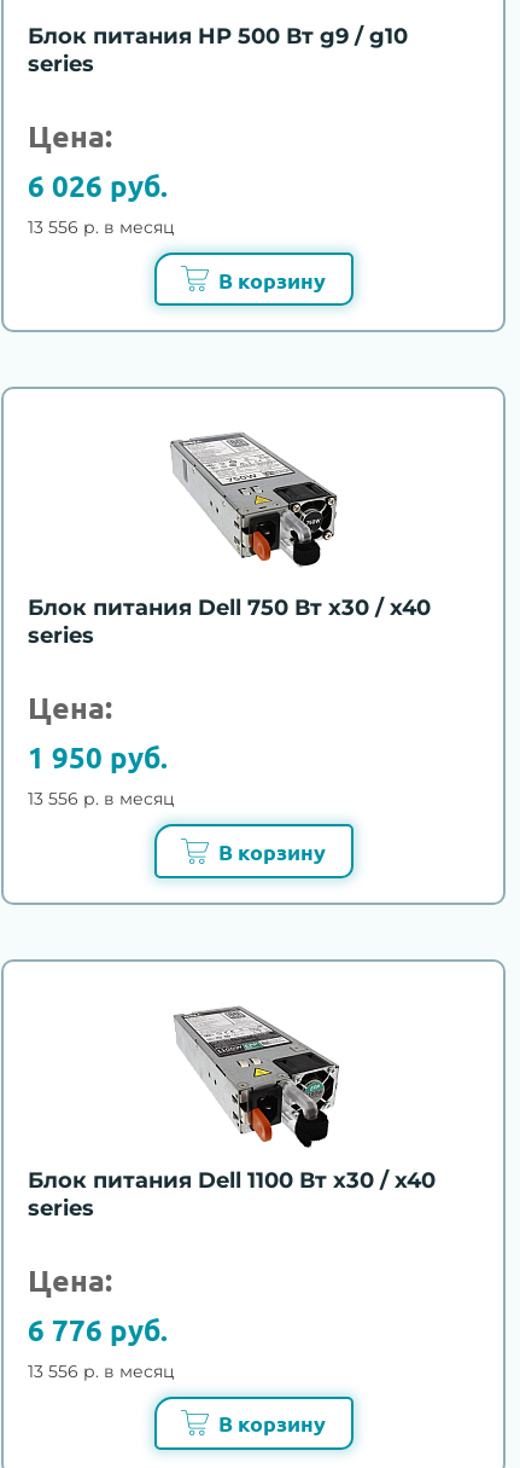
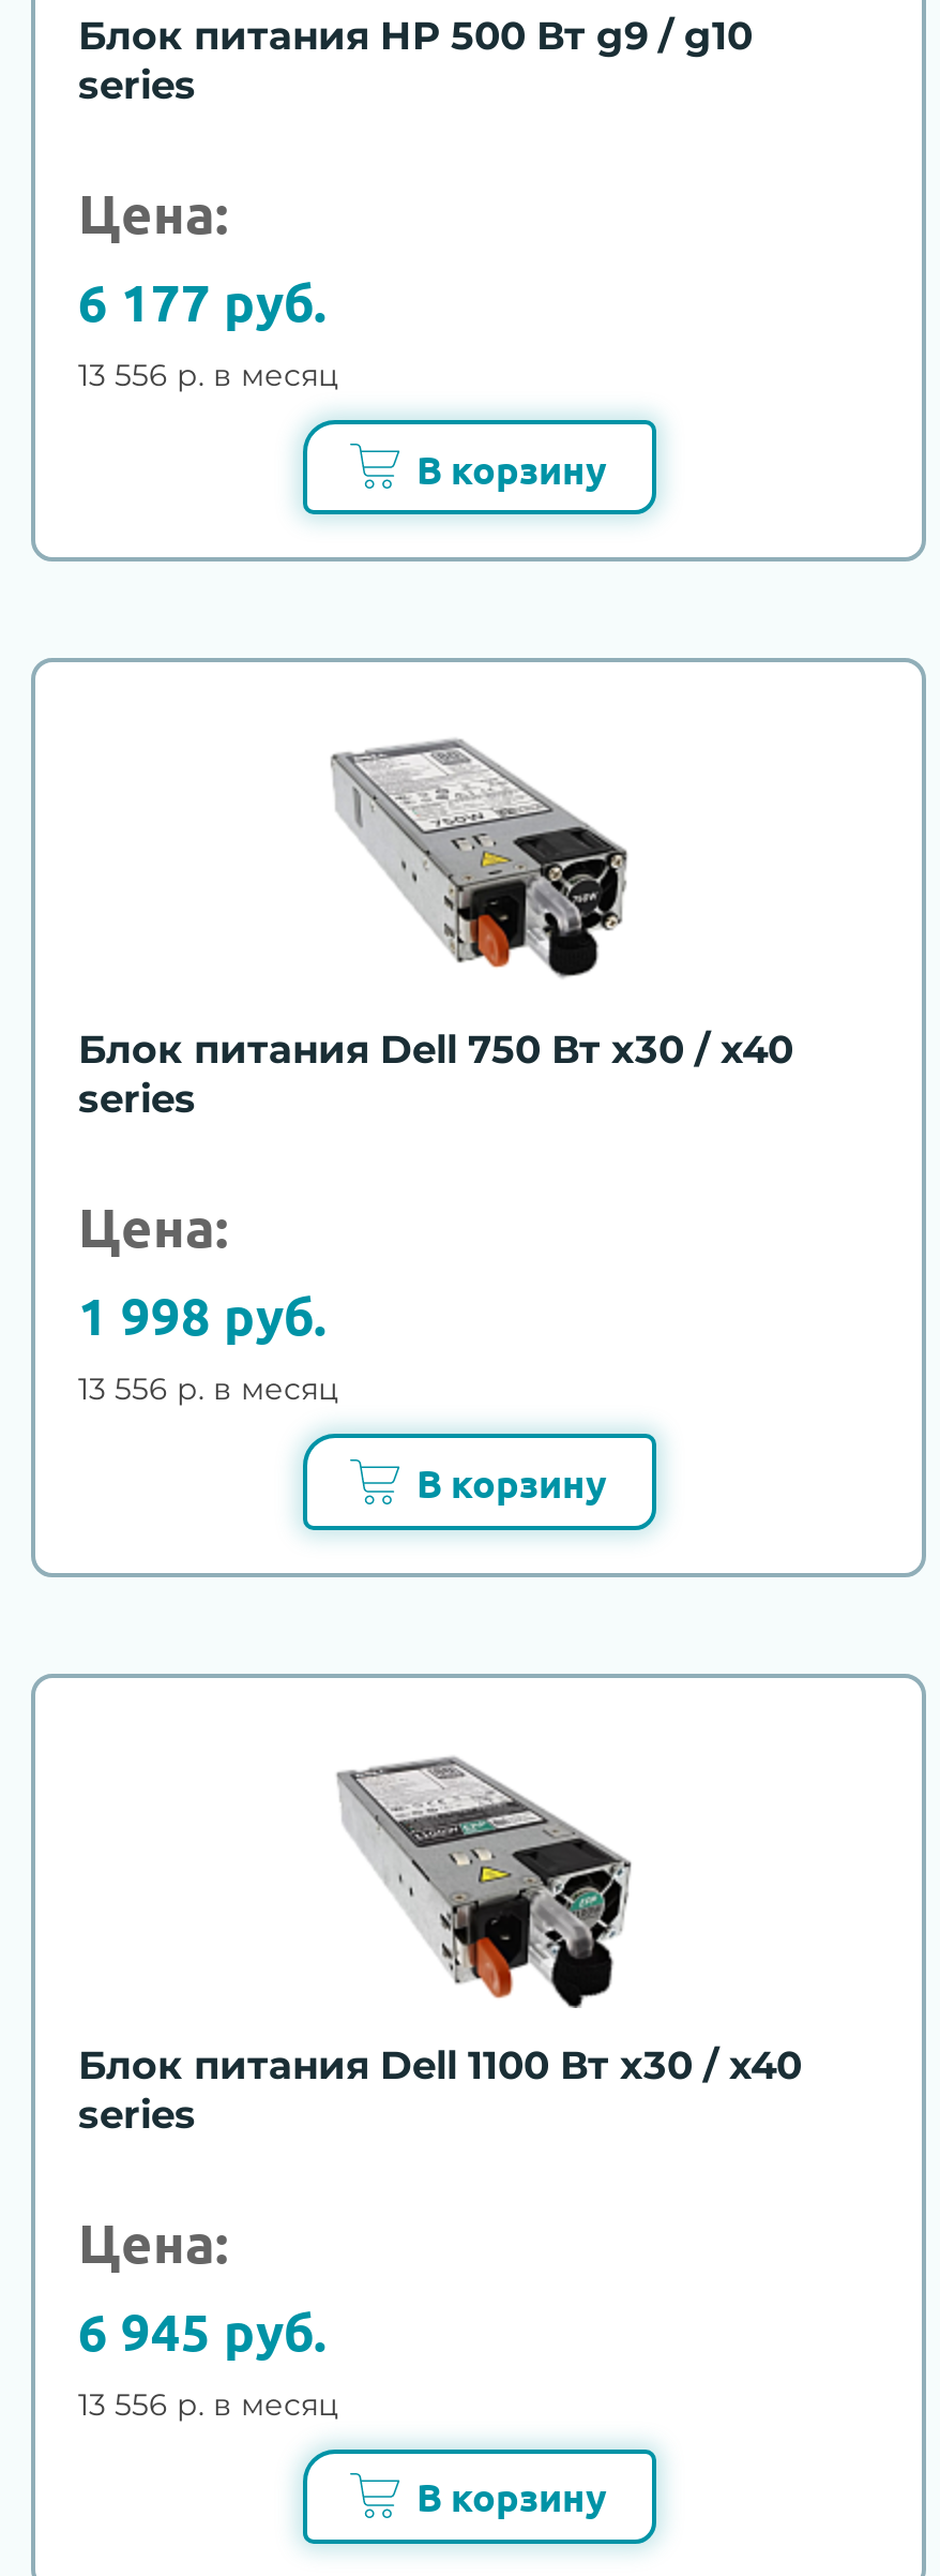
[28,167,168,204] 6 026 руб. -> [78,268,327,335] 6 177 руб.
[28,739,168,776] 1 950 руб. -> [78,1282,327,1349] 1 998 руб.
[28,1311,168,1348] 6 776 руб. -> [78,2297,327,2363] 6 945 руб.

